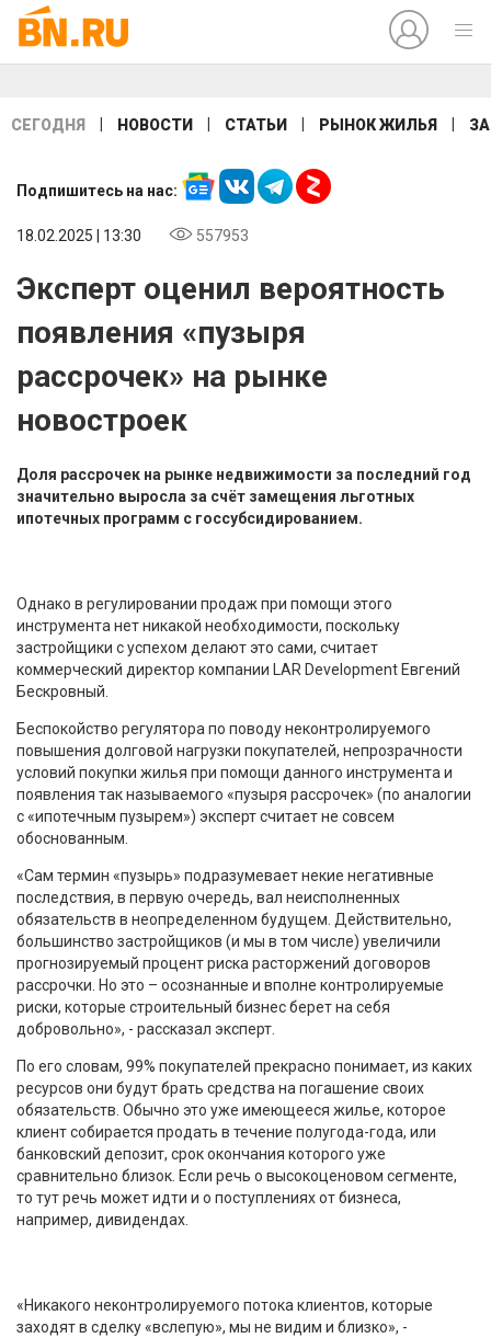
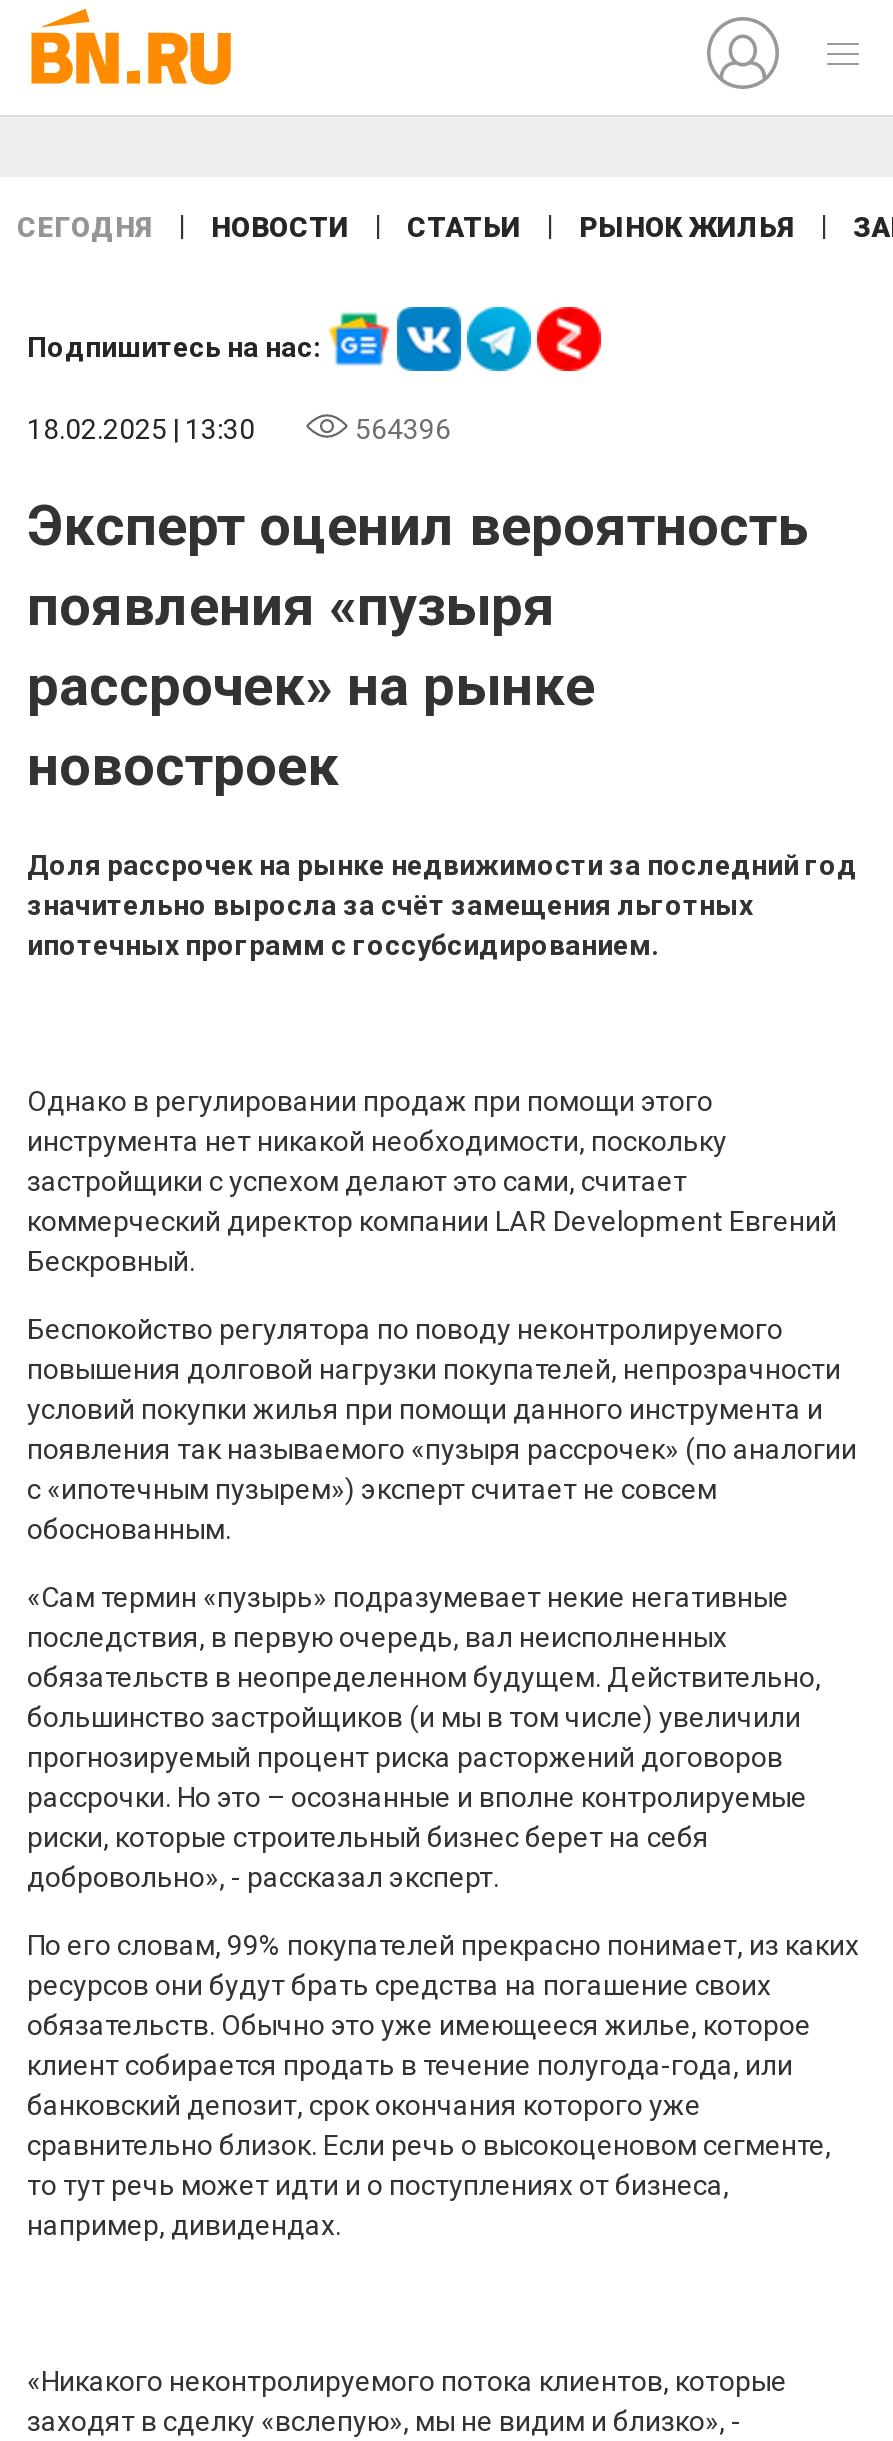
[196,227,249,244] 557953 -> [355,413,451,445] 564396

